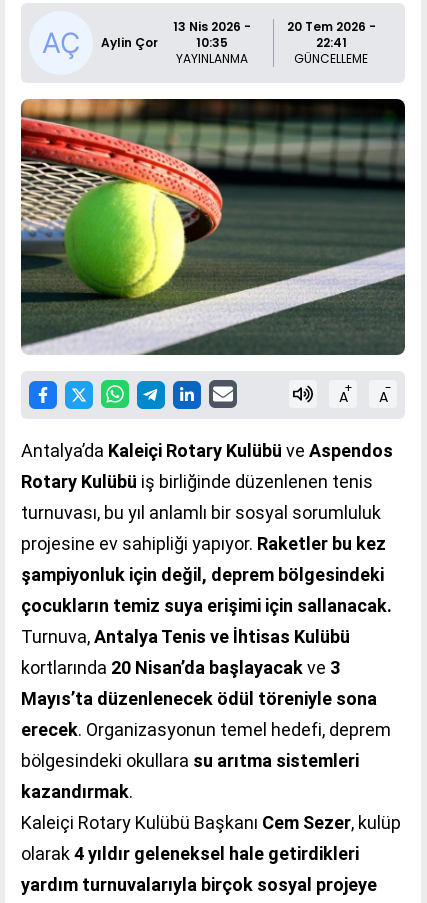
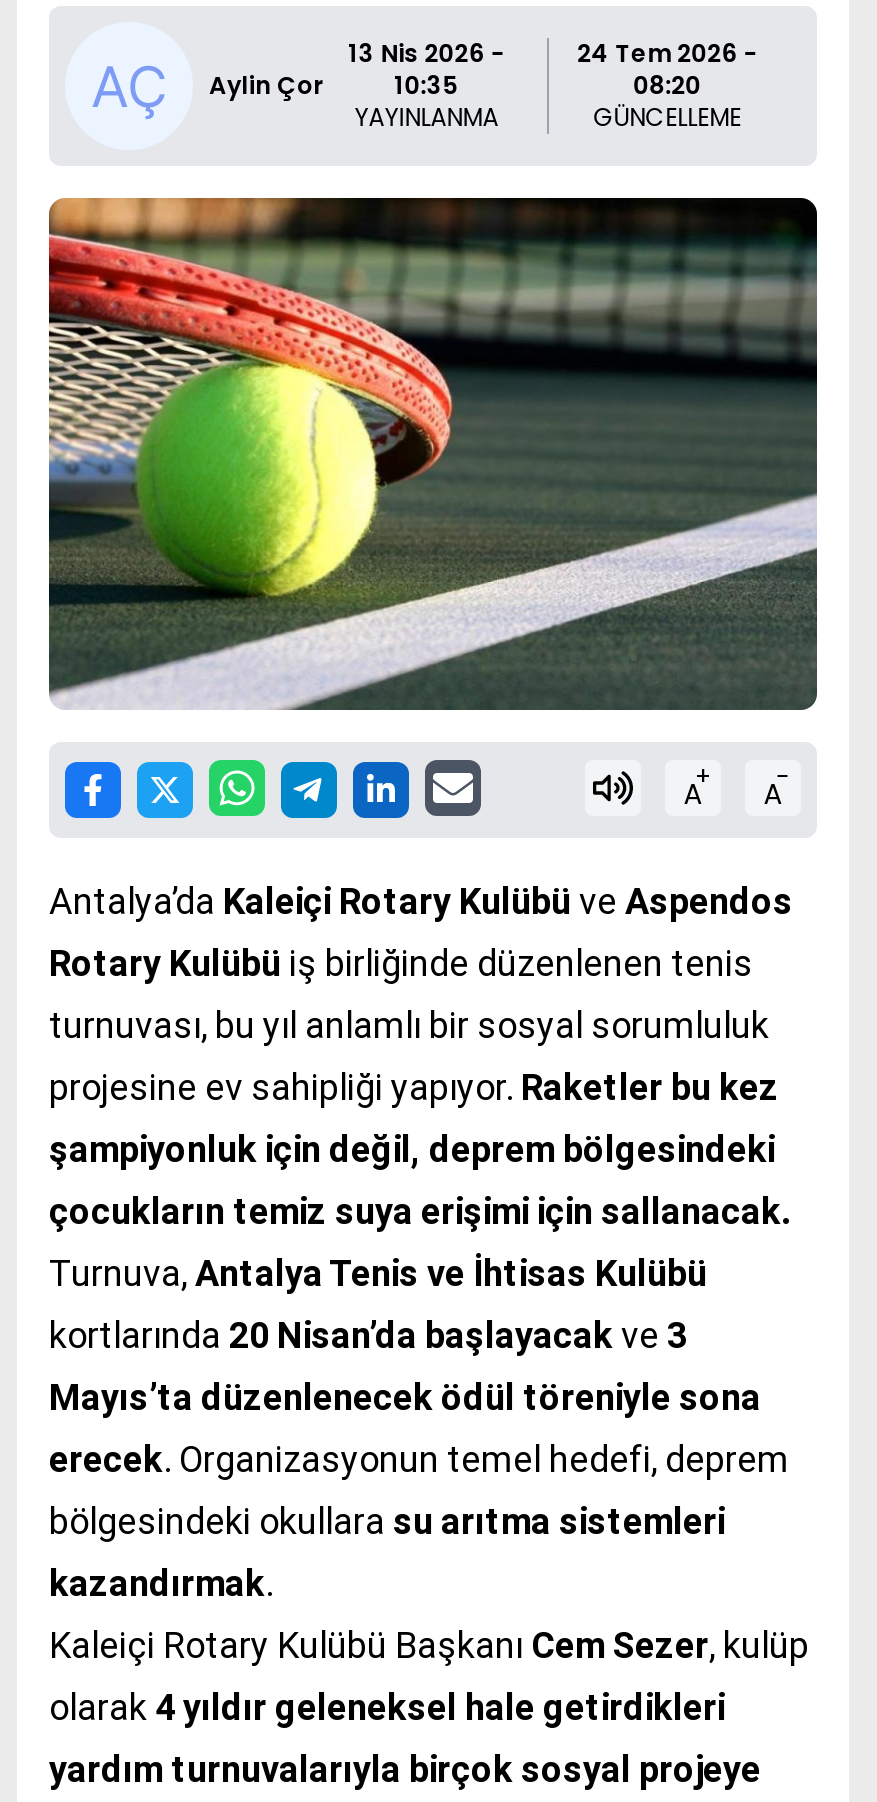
[287,18,376,35] 20 Tem 2026 - -> [577,36,757,70] 24 Tem 2026 -
[316,34,347,51] 22:41 -> [633,68,701,102] 08:20

